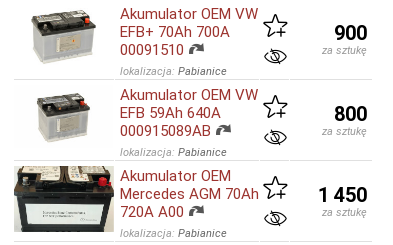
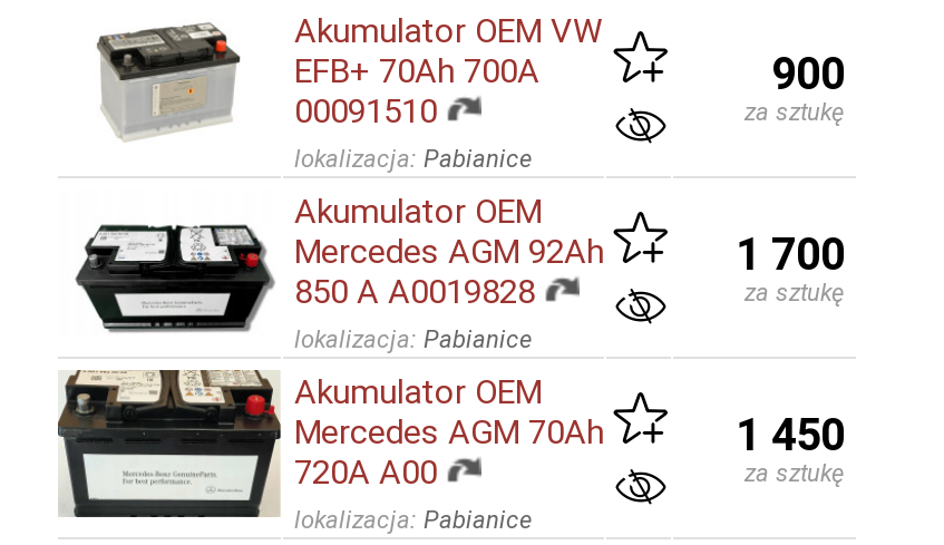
[22,86,258,149] [image] | Akumulator OEM VW | EFB 59Ah 640A | 000915089AB -> [74,192,604,334] [image] | Akumulator OEM | Mercedes AGM 92Ah | 850 A A0019828
[334,102,367,126] 800 -> [736,227,845,281] 1 700

